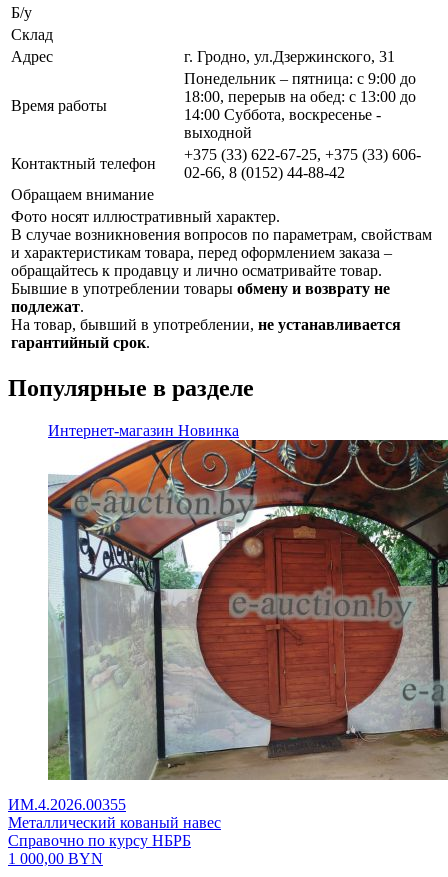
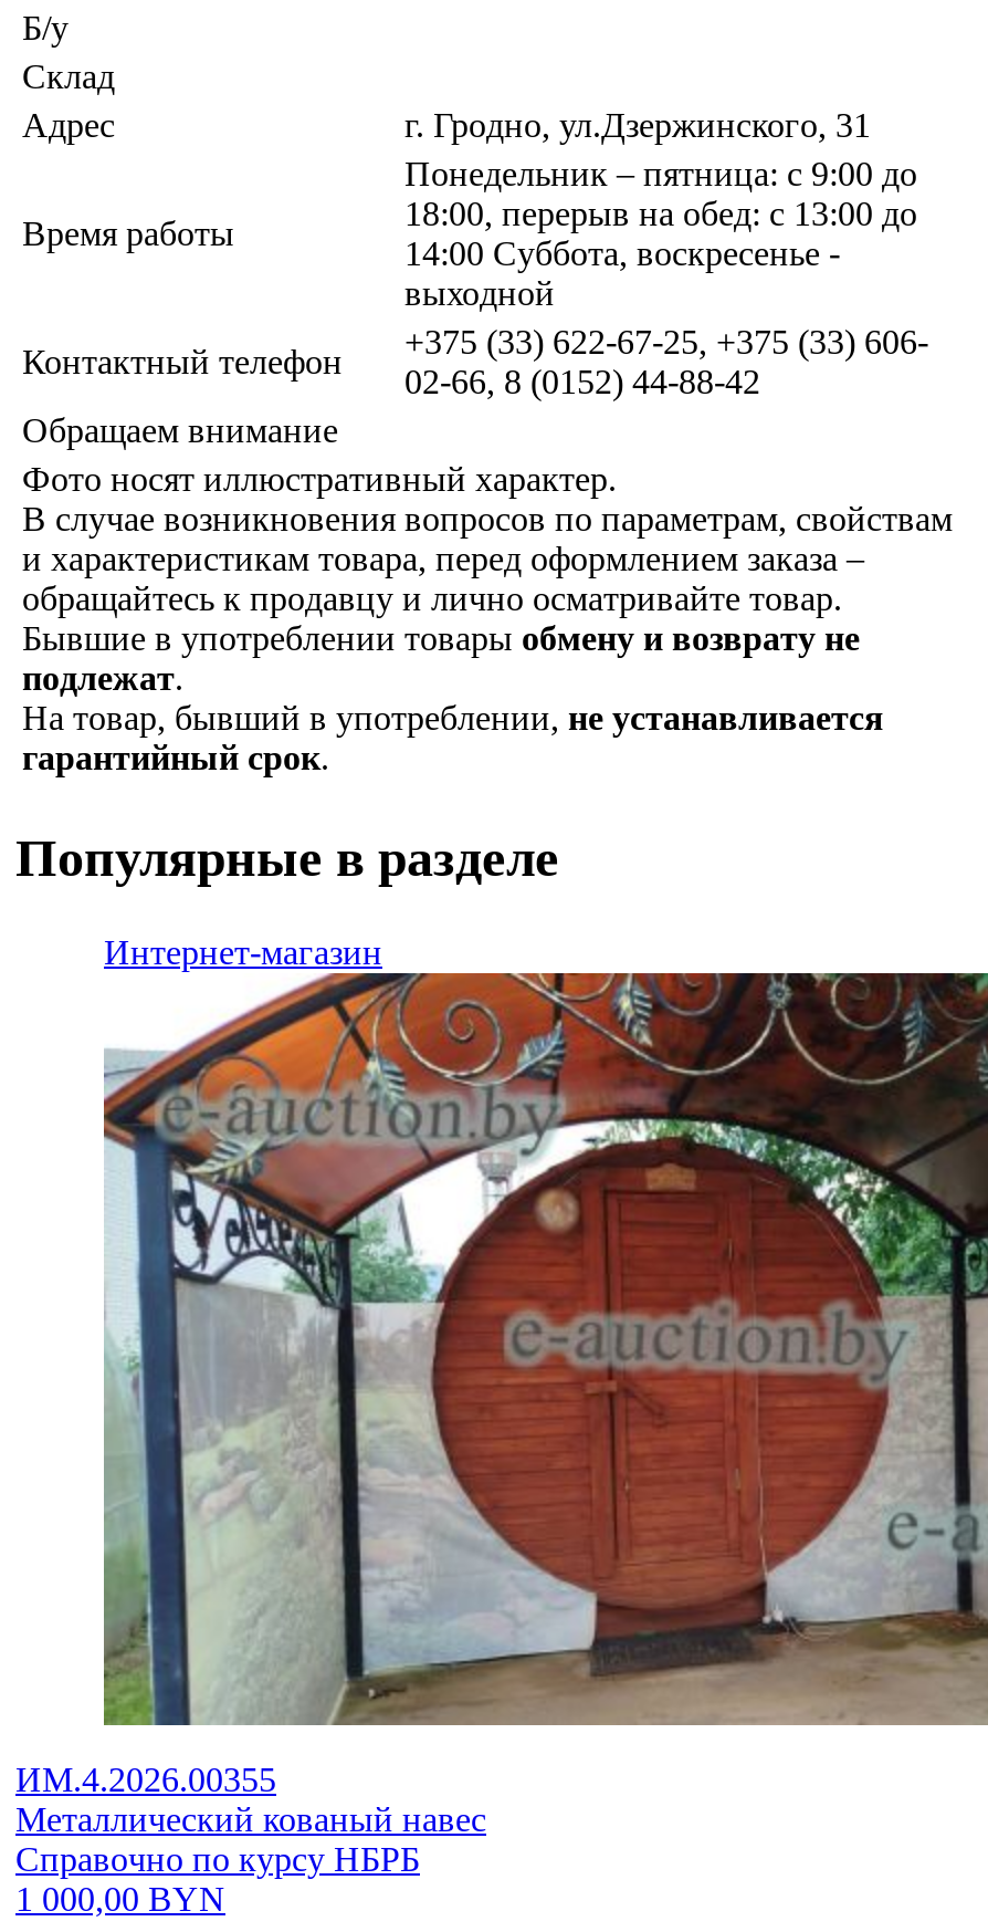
[48,422,239,439] Интернет-магазин Новинка -> [104,933,382,971] Интернет-магазин

